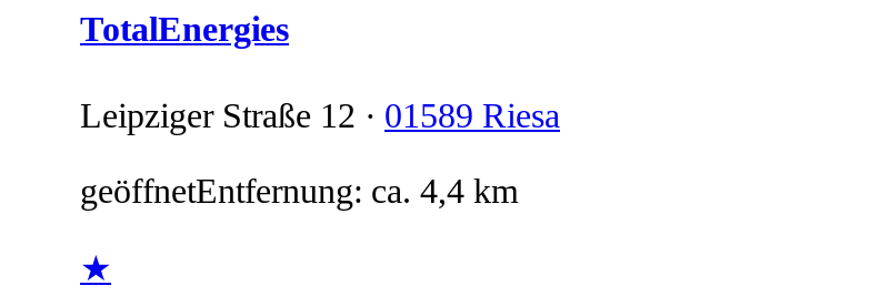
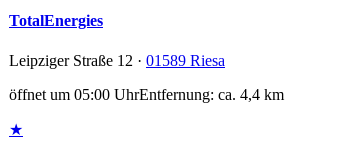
[80,172,518,210] geöffnetEntfernung: ca. 4,4 km -> [9,86,284,103] öffnet um 05:00 UhrEntfernung: ca. 4,4 km

